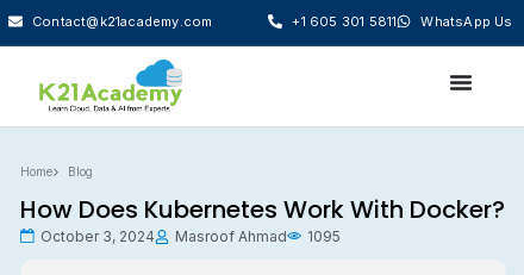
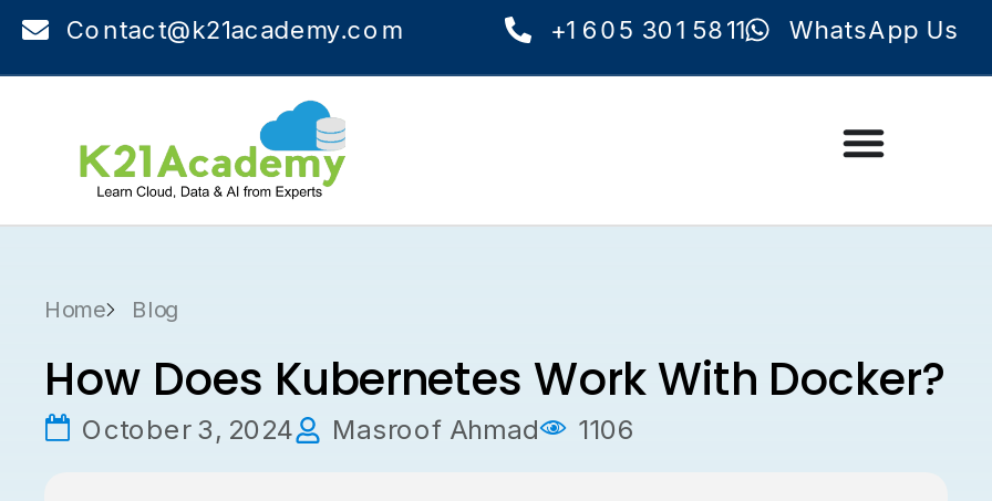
[40,227,341,245] October 3, 2024 Masroof Ahmad 1095 -> [82,412,635,445] October 3, 2024 Masroof Ahmad 1106

